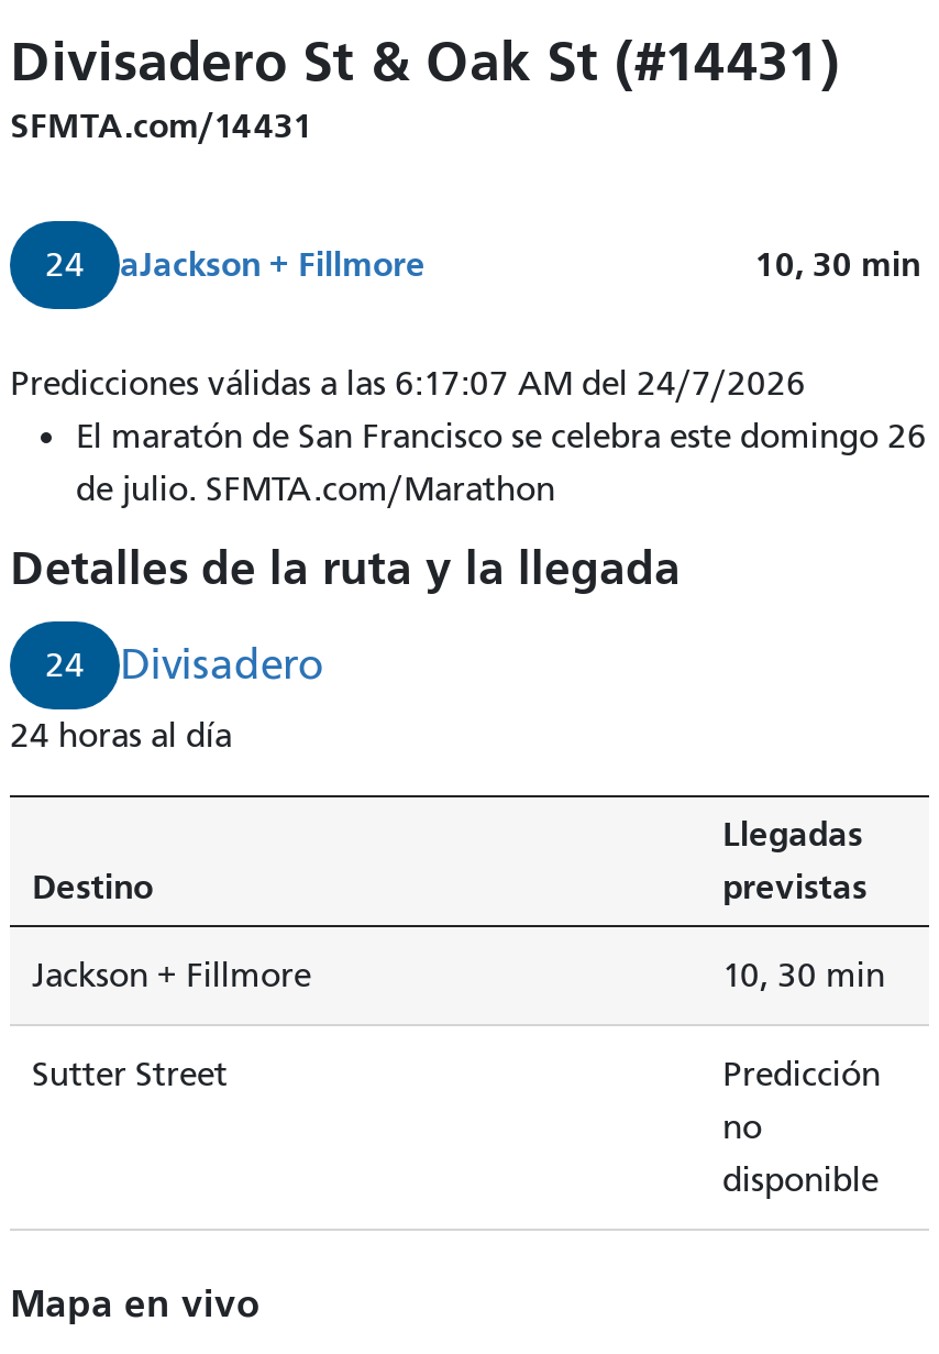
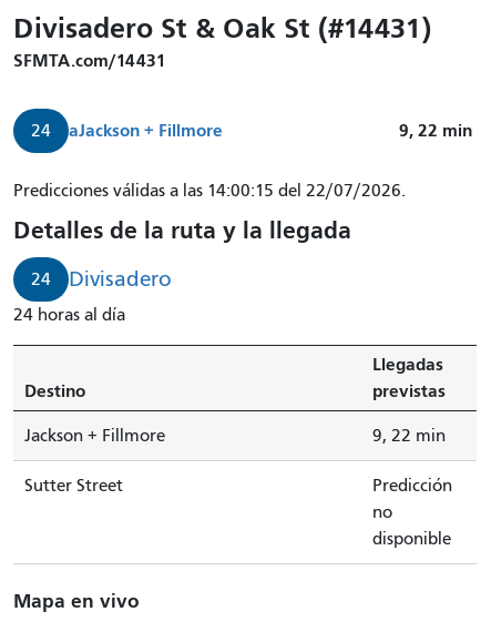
[755,243,929,285] 10, 30 min -> [399,120,477,141] 9, 22 min
[10,363,927,508] Predicciones válidas a las 6:17:07 AM del 24/7/2026 | El maratón de San Francisco se celebra este domingo 26 | de julio. SFMTA.com/Marathon -> [13,180,406,200] Predicciones válidas a las 14:00:15 del 22/07/2026.
[722,955,885,995] 10, 30 min -> [372,425,446,445] 9, 22 min

